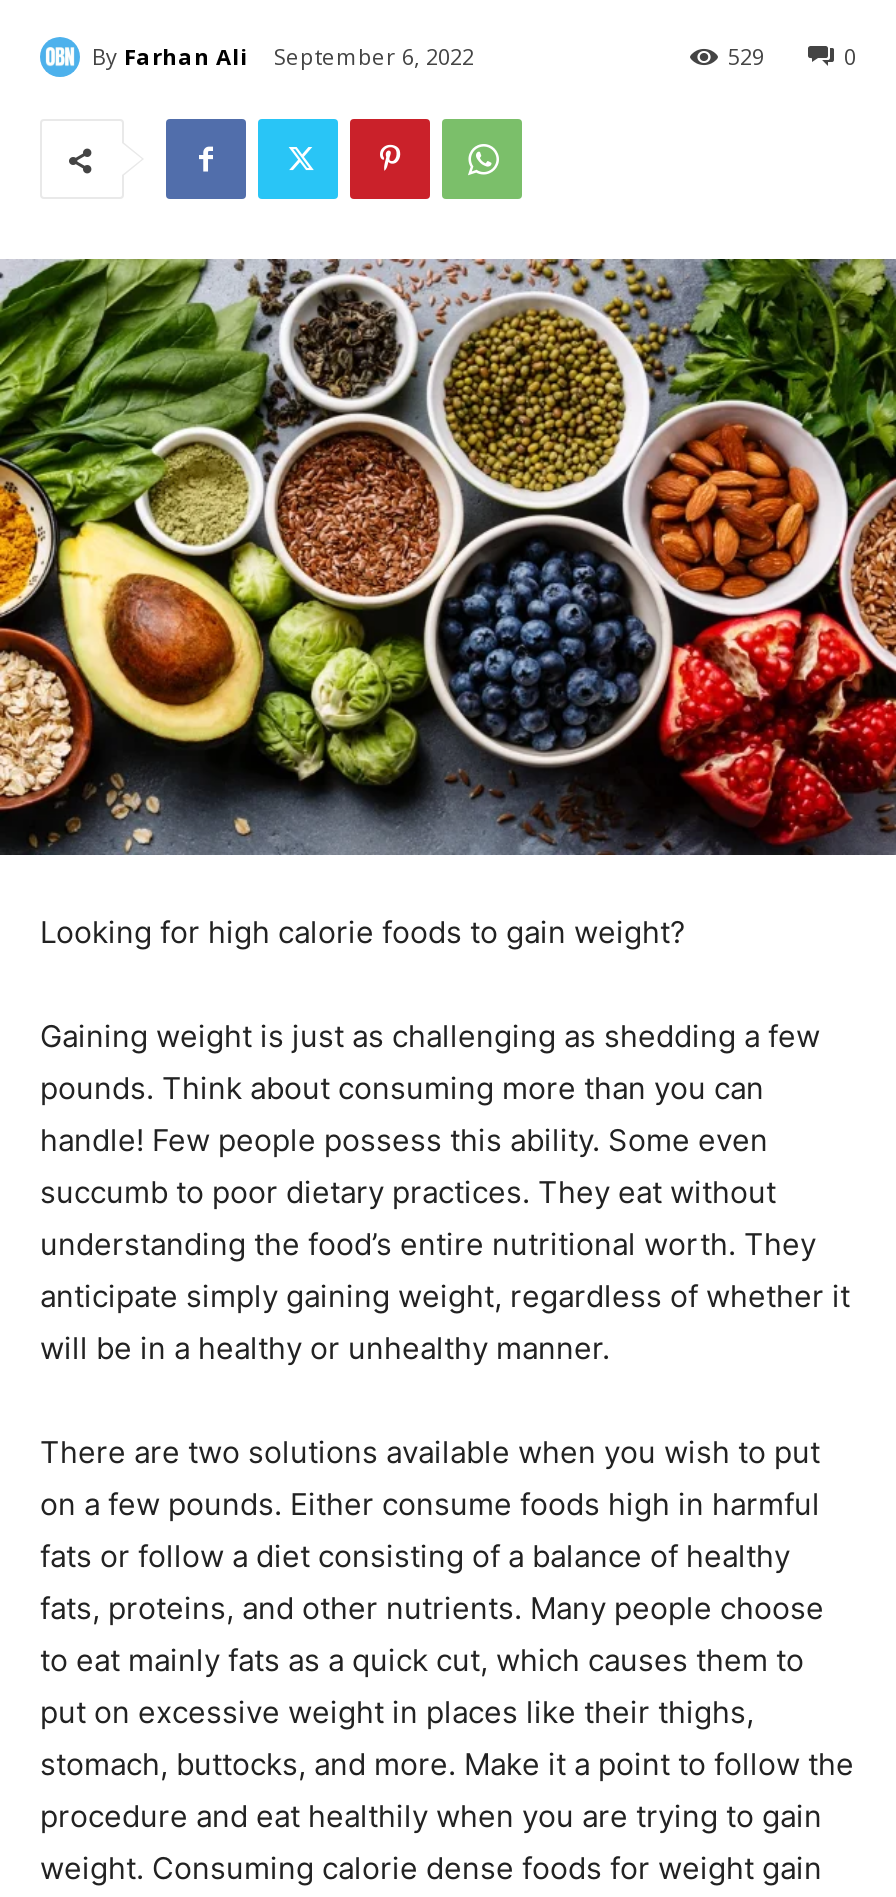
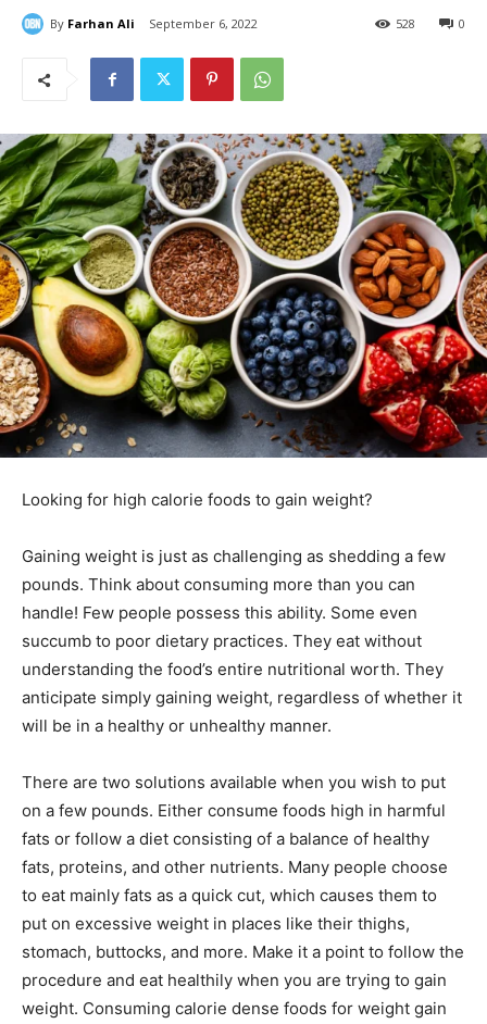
[728,41,764,71] 529 -> [396,15,415,32] 528

